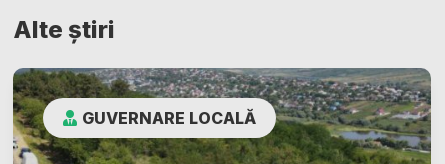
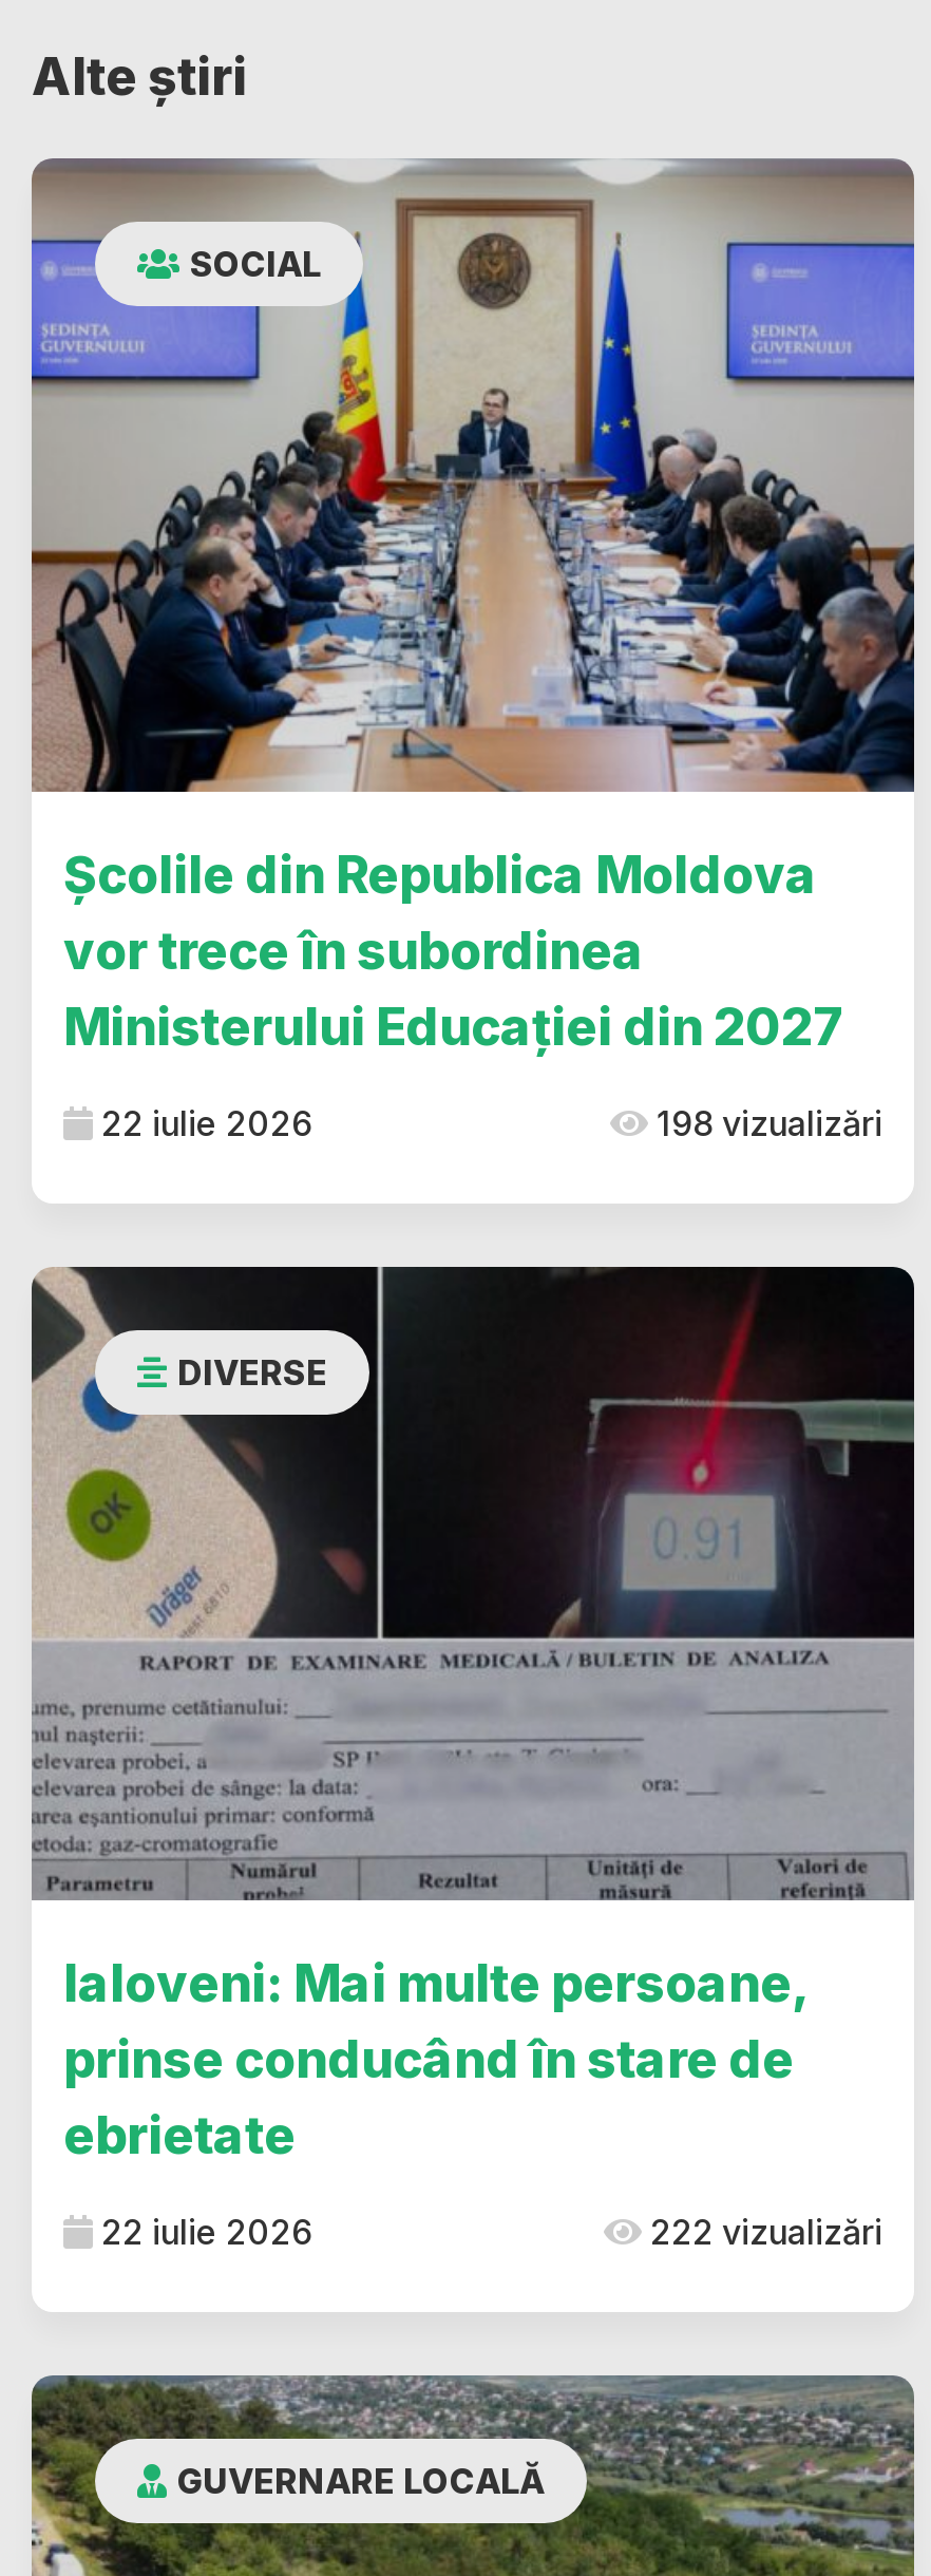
none -> [30,158,916,794] [image] | SOCIAL
none -> [32,1265,916,1900] [image] | DIVERSE
none -> [63,843,882,1143] Școlile din Republica Moldova | vor trece în subordinea | Ministerului Educației din 2027 | 22 iulie 2026 | 198 vizualizări
none -> [63,1952,882,2251] Ialoveni: Mai multe persoane, | prinse conducând în stare de | ebrietate | 22 iulie 2026 | 222 vizualizări

